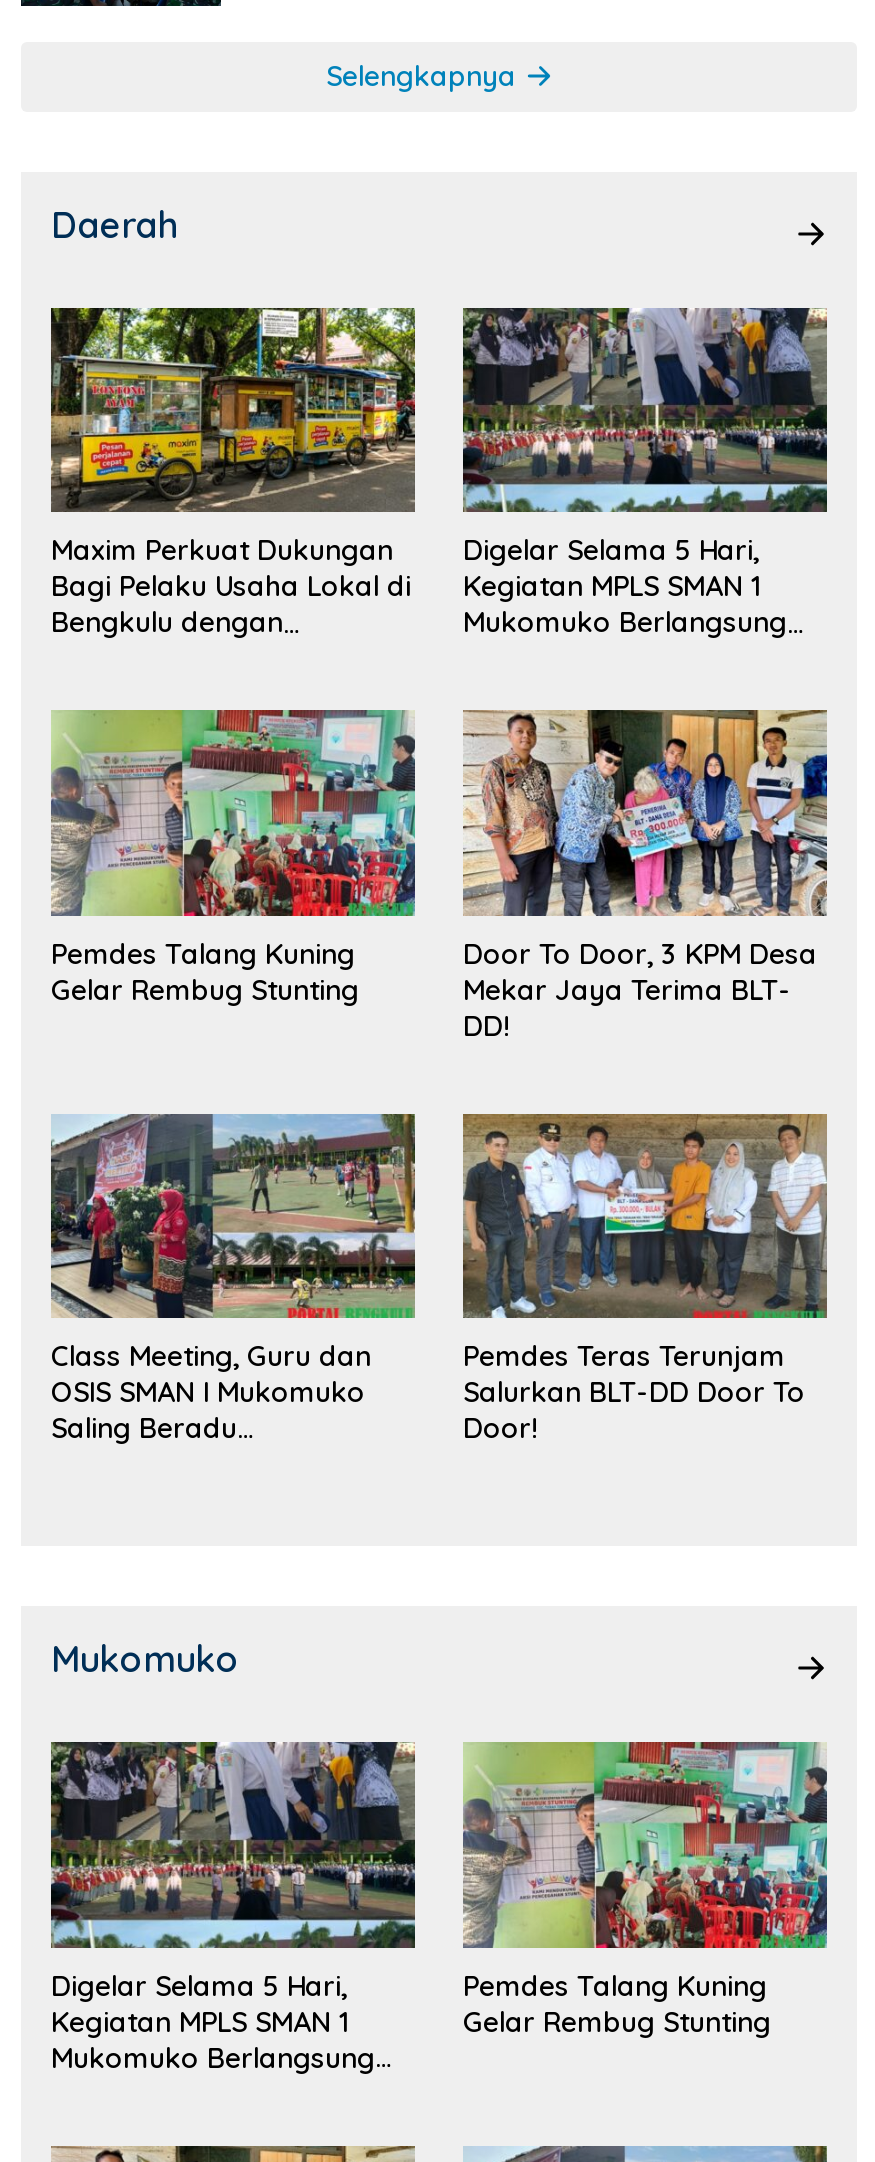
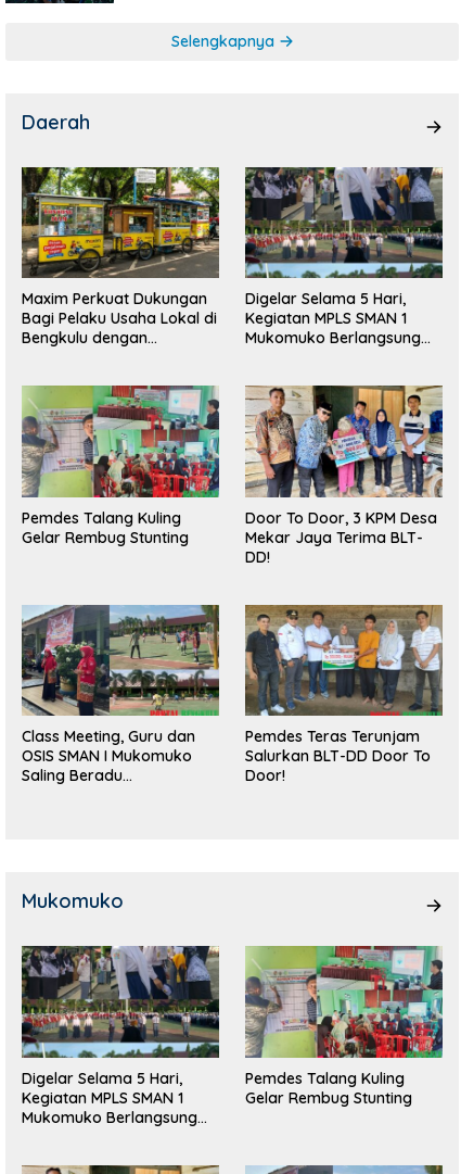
[51,936,355,972] Pemdes Talang Kuning -> [22,508,181,528] Pemdes Talang Kuling
[463,1967,767,2003] Pemdes Talang Kuning -> [245,1068,405,1088] Pemdes Talang Kuling

